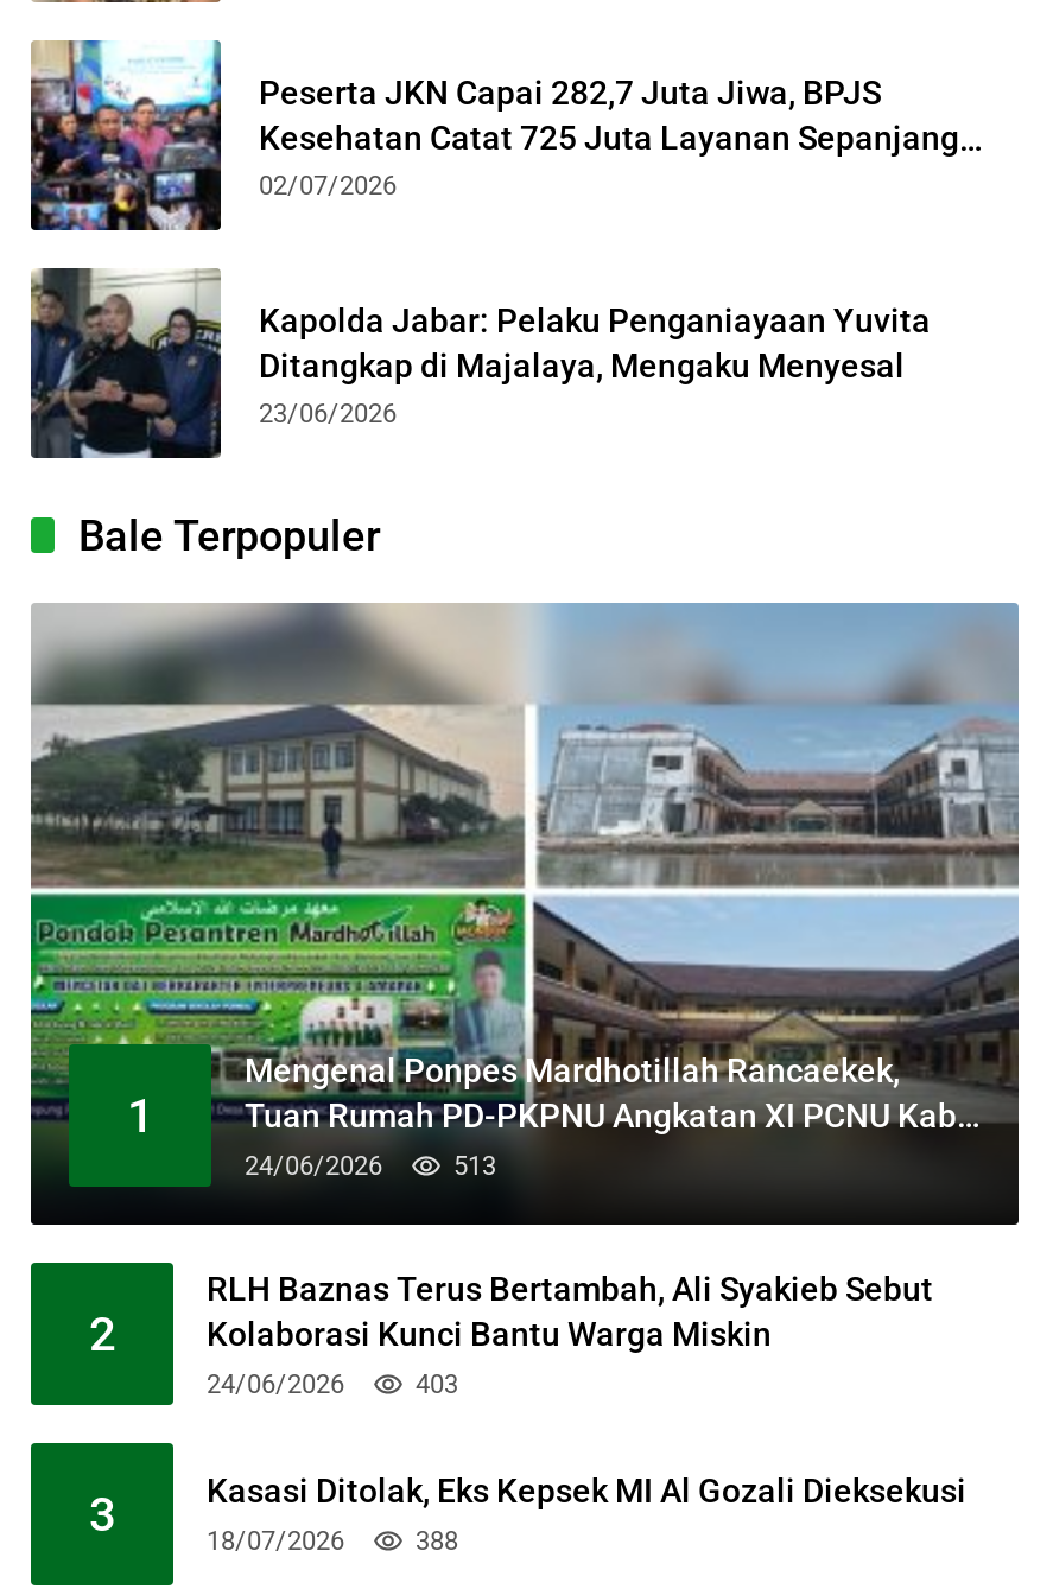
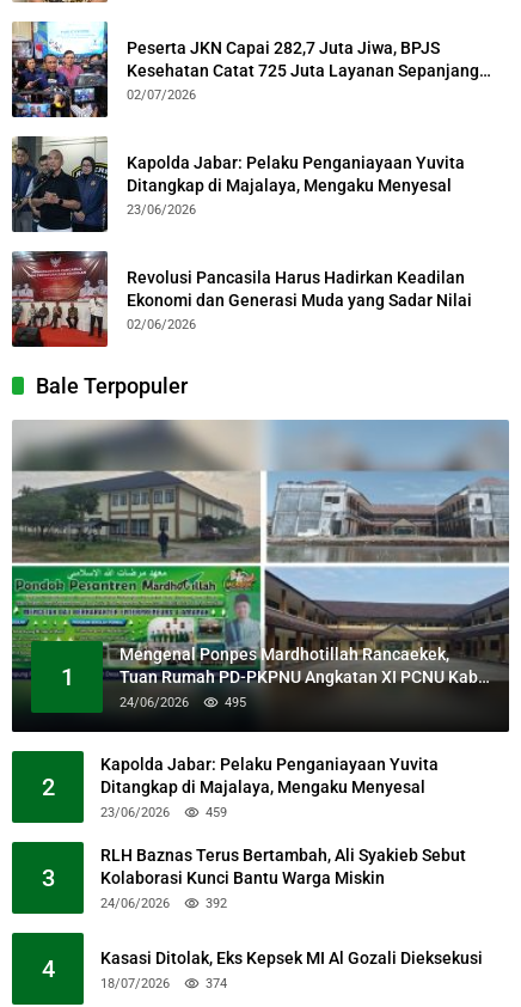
none -> [12,250,472,348] [image] | Revolusi Pancasila Harus Hadirkan Keadilan | Ekonomi dan Generasi Muda yang Sadar Nilai | 02/06/2026
[453,1151,496,1182] 513 -> [225,695,246,710] 495
none -> [41,755,439,892] Kapolda Jabar: Pelaku Penganiayaan Yuvita | Ditangkap di Majalaya, Mengaku Menyesal | 23/06/2026 | 459 | 3
[416,1369,458,1400] 403 -> [206,896,227,911] 392
[89,1486,115,1543] 3 -> [41,954,54,983] 4
[416,1527,458,1558] 388 -> [206,975,227,991] 374

